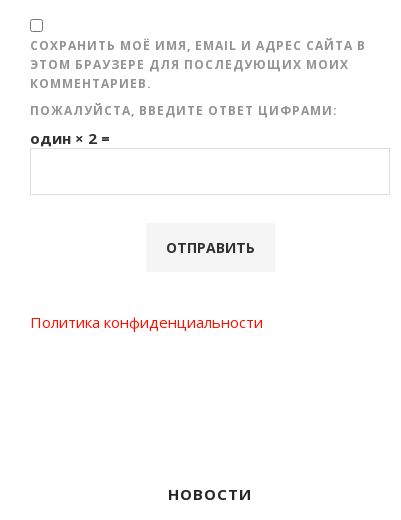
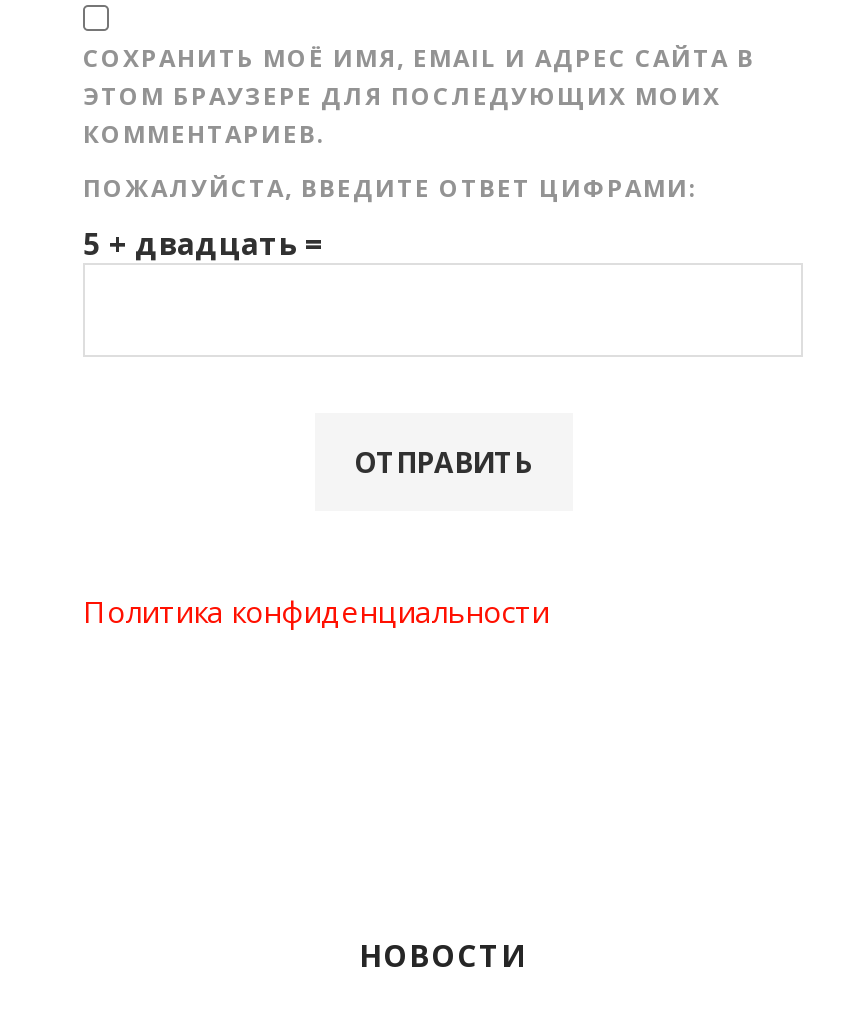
[30,128,110,148] один × 2 = -> [83,222,323,262] 5 + двадцать =

